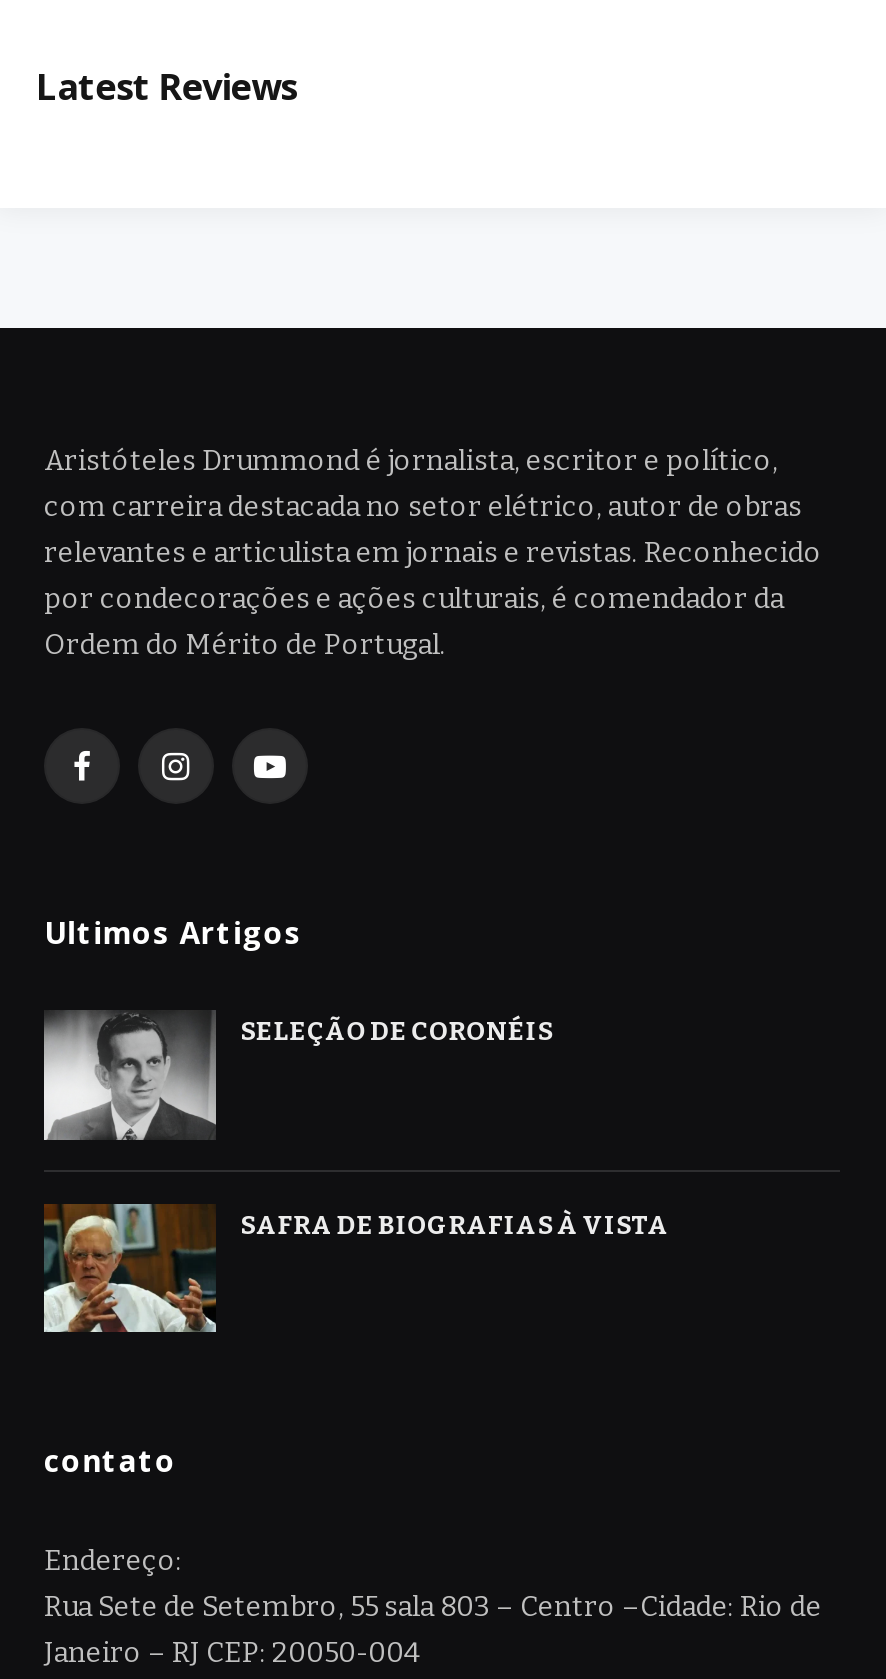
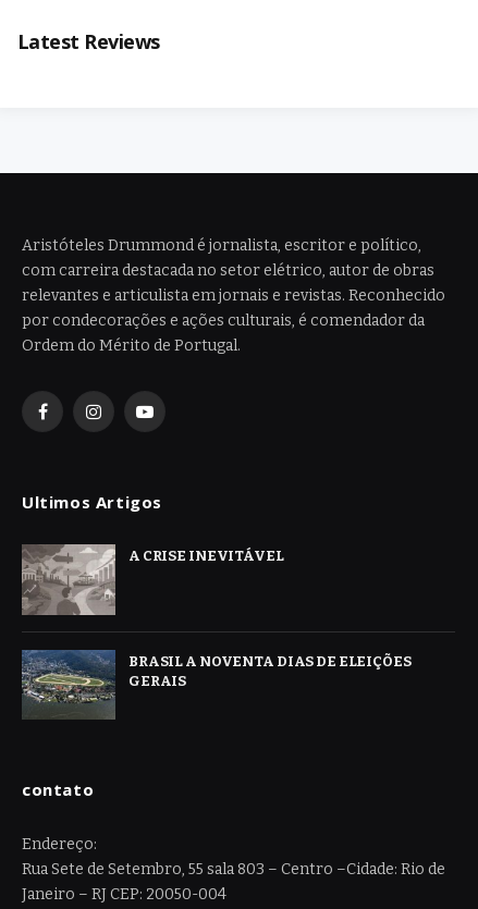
[42,1010,553,1140] [image] | SELEÇÃO DE CORONÉIS -> [22,543,284,616] [image] | A CRISE INEVITÁVEL
[42,1204,669,1334] [image] | SAFRA DE BIOGRAFIAS À VISTA -> [21,649,411,720] [image] | BRASIL A NOVENTA DIAS DE ELEIÇÕES | GERAIS

